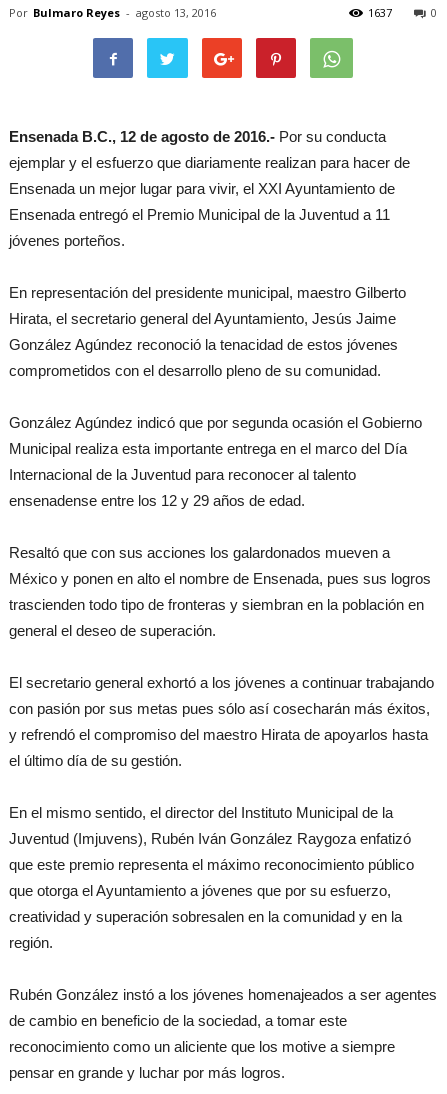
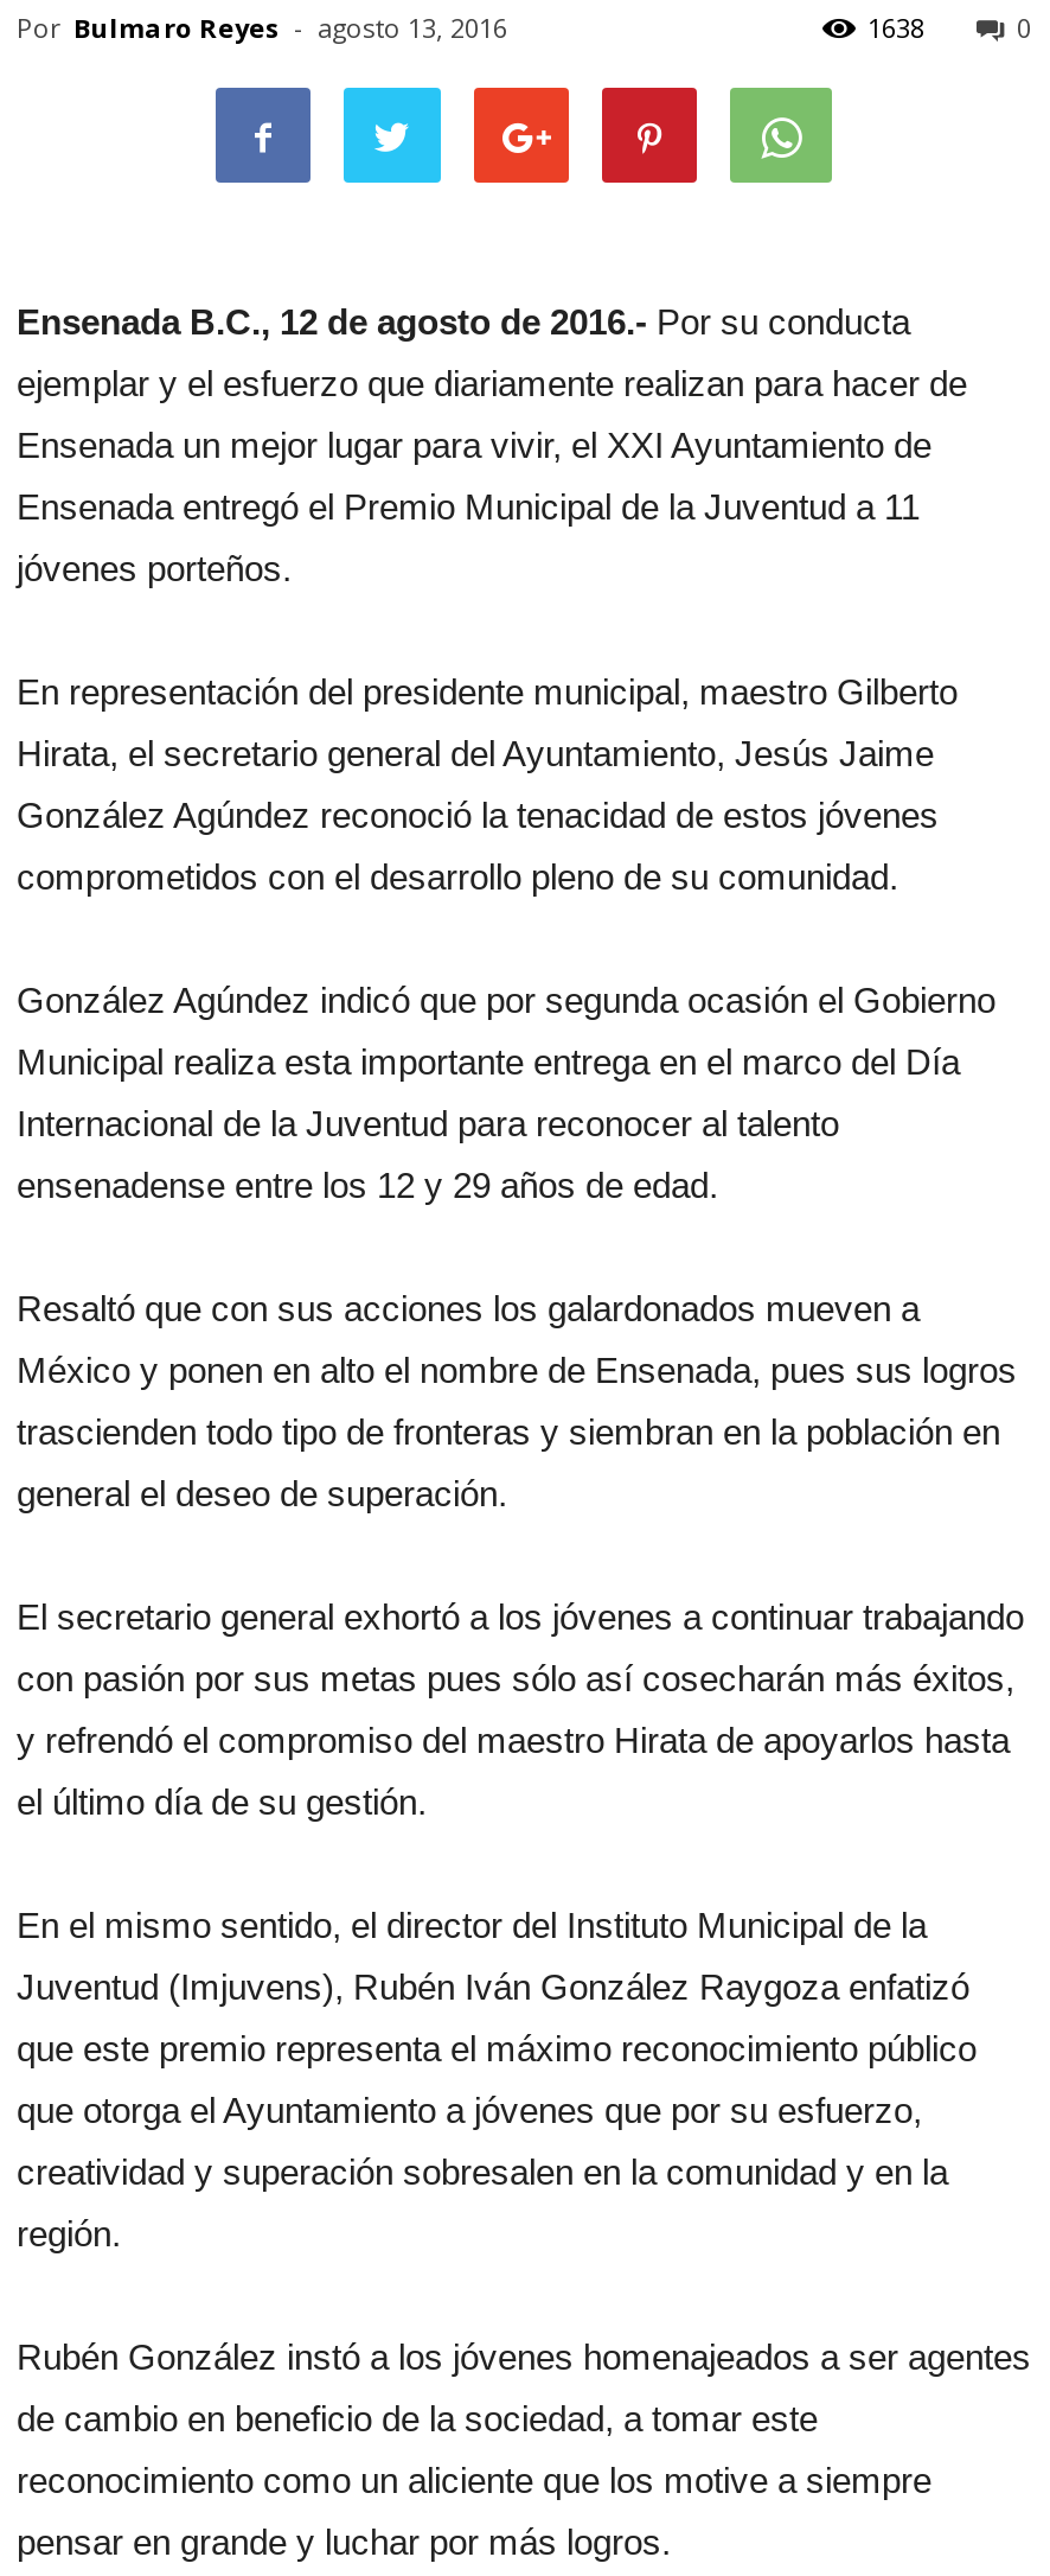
[368,5,392,20] 1637 -> [867,9,924,45] 1638

